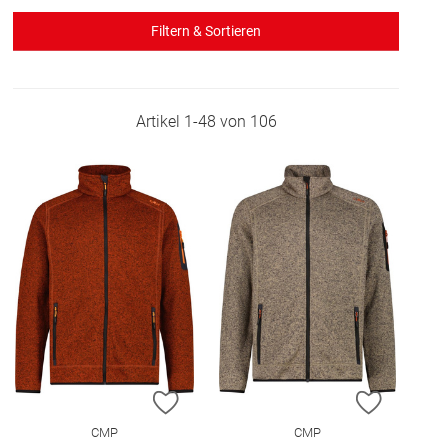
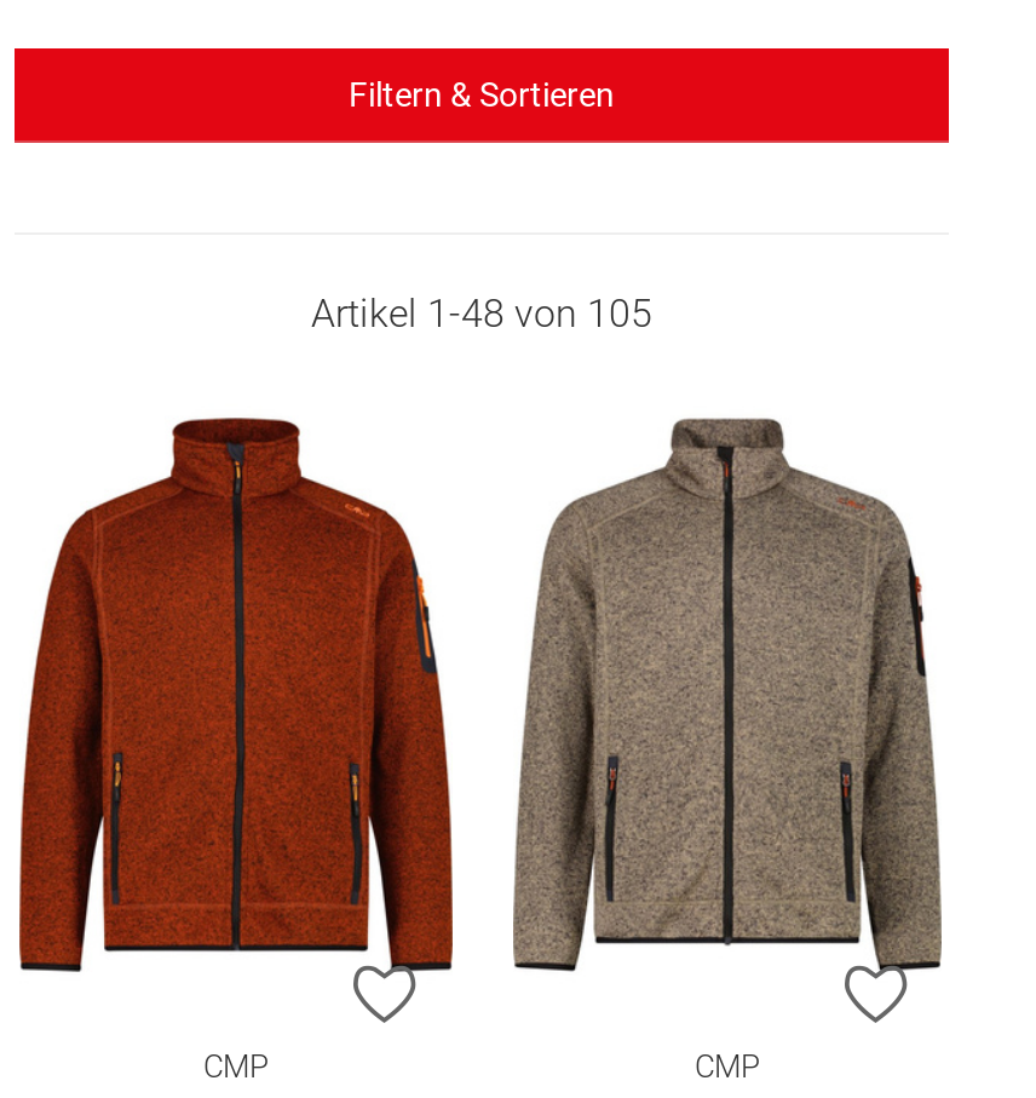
[135,112,276,131] Artikel 1 -48 von 106 -> [311,291,652,337] Artikel 1 -48 von 105

